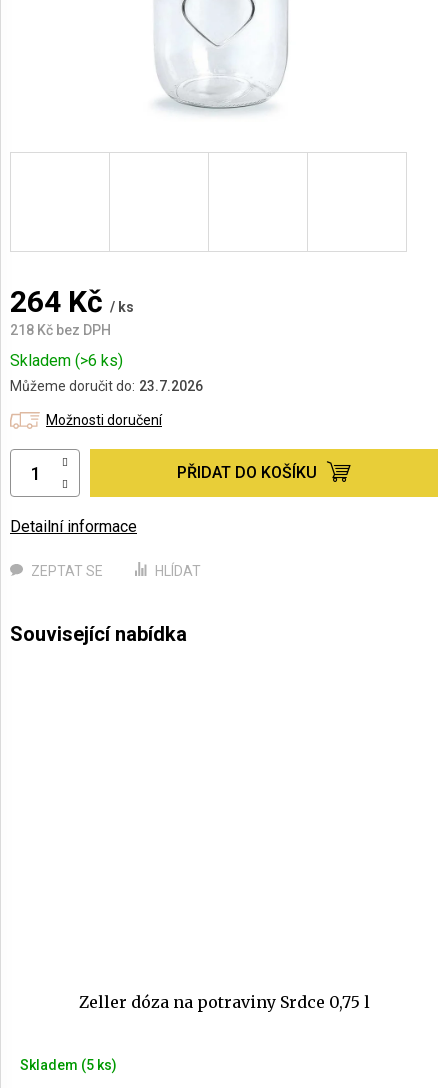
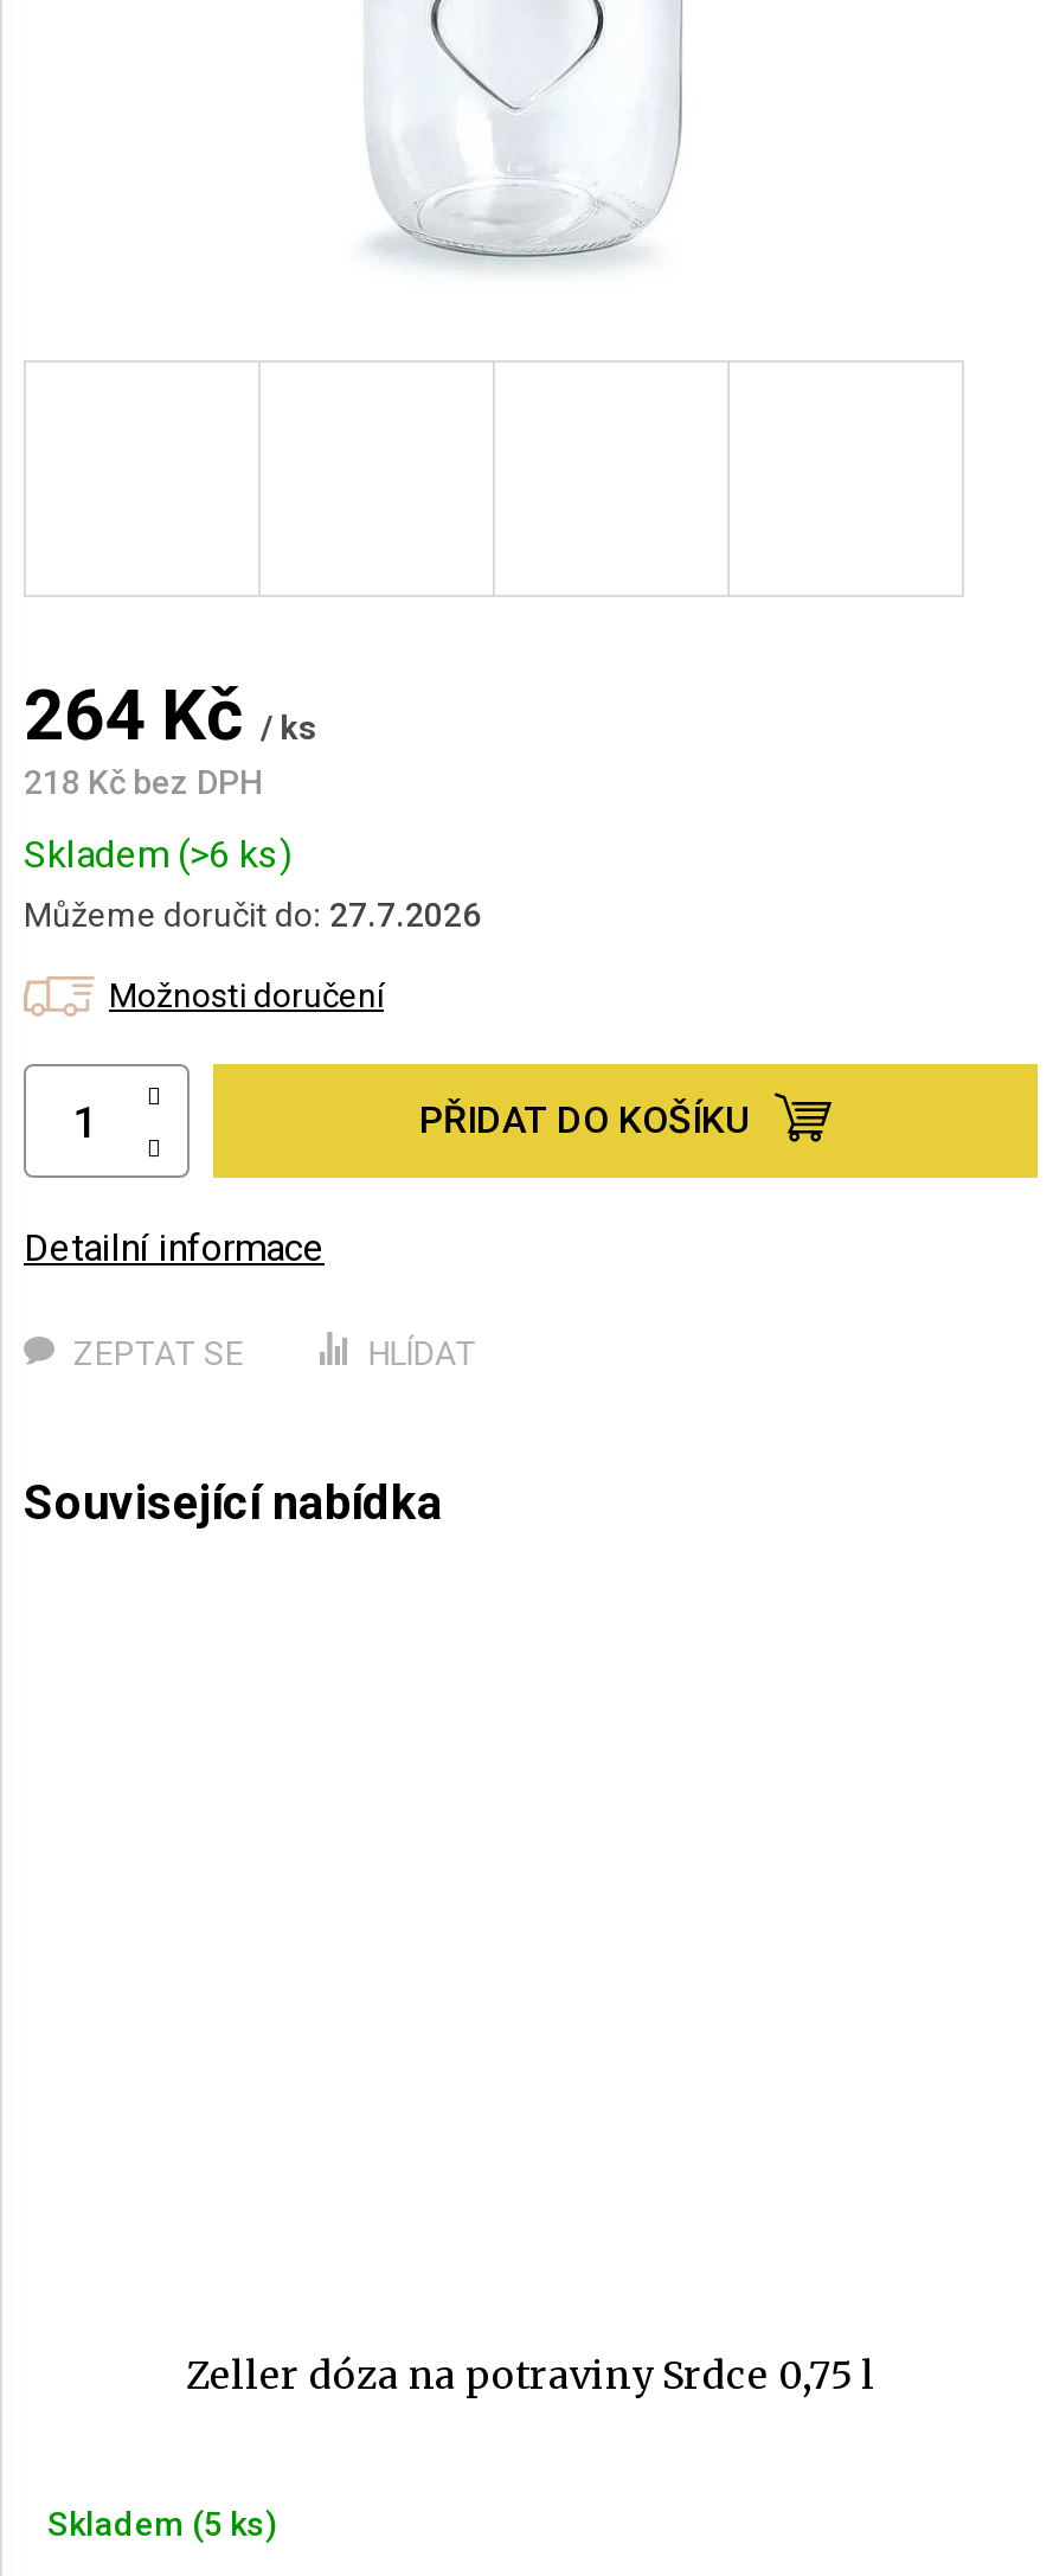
[10,378,203,394] Můžeme doručit do: 23.7.2026 -> [24,897,481,935] Můžeme doručit do: 27.7.2026

